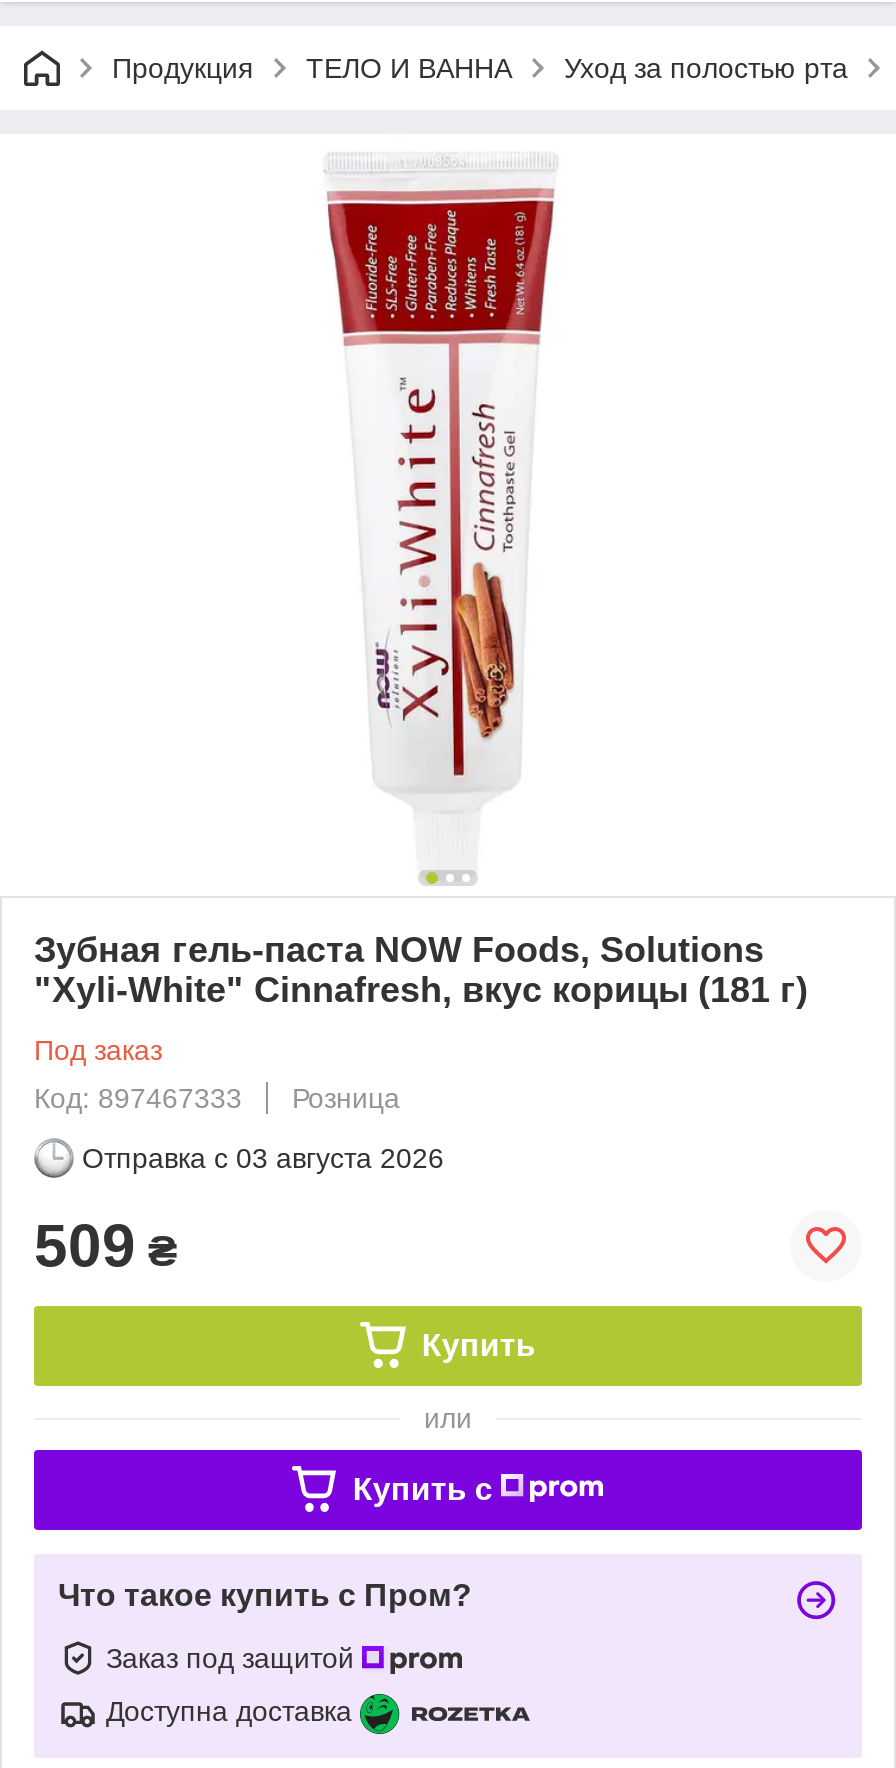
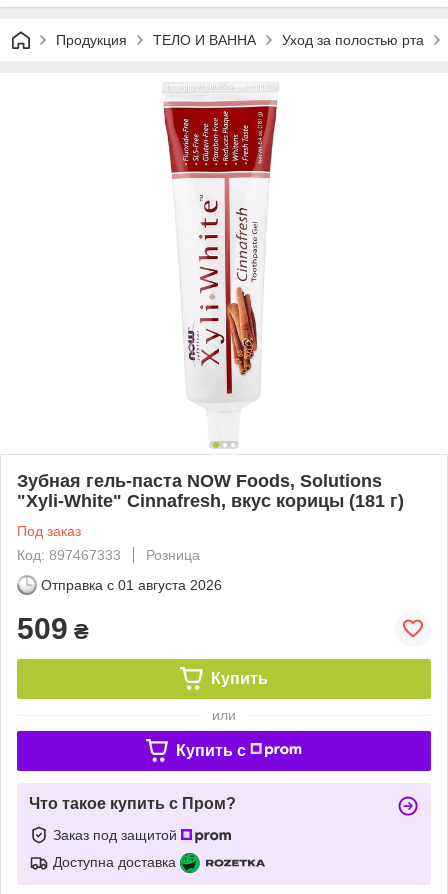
[82,1142,444,1174] Отправка с 03 августа 2026 -> [41,577,222,593] Отправка с 01 августа 2026

